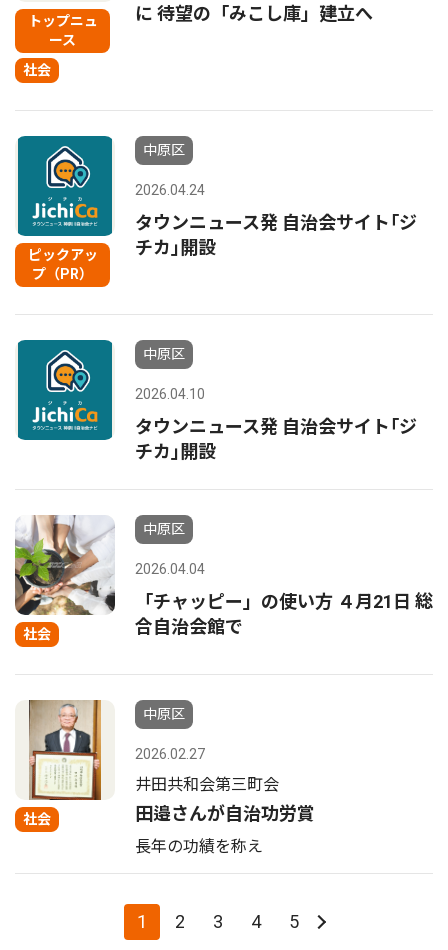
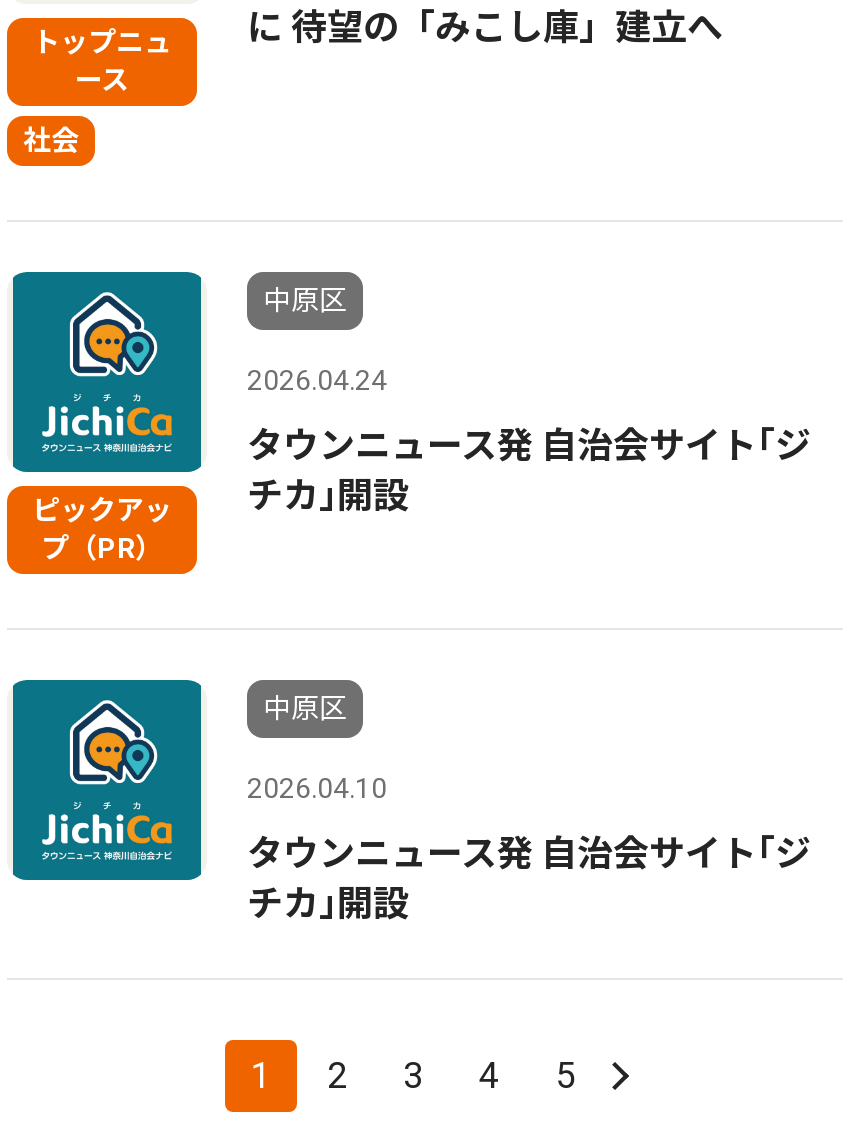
[14,514,116,642] [image] | 社会 -> none
[135,521,433,637] 中原区 | 2026.04.04 | 「チャッピー」の使い方 ４月21日 総 | 合自治会館で -> none
[23,699,103,827] [image] | 社会 -> none
[135,706,315,856] 中原区 | 2026.02.27 | 井田共和会第三町会 | 田邉さんが自治功労賞 | 長年の功績を称え -> none

